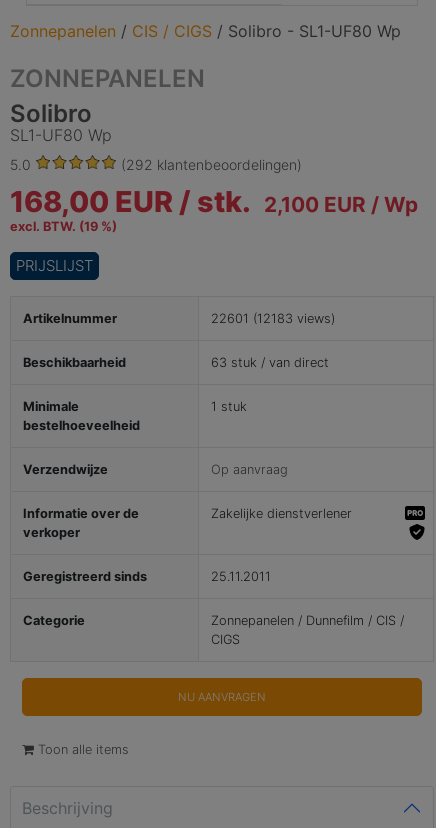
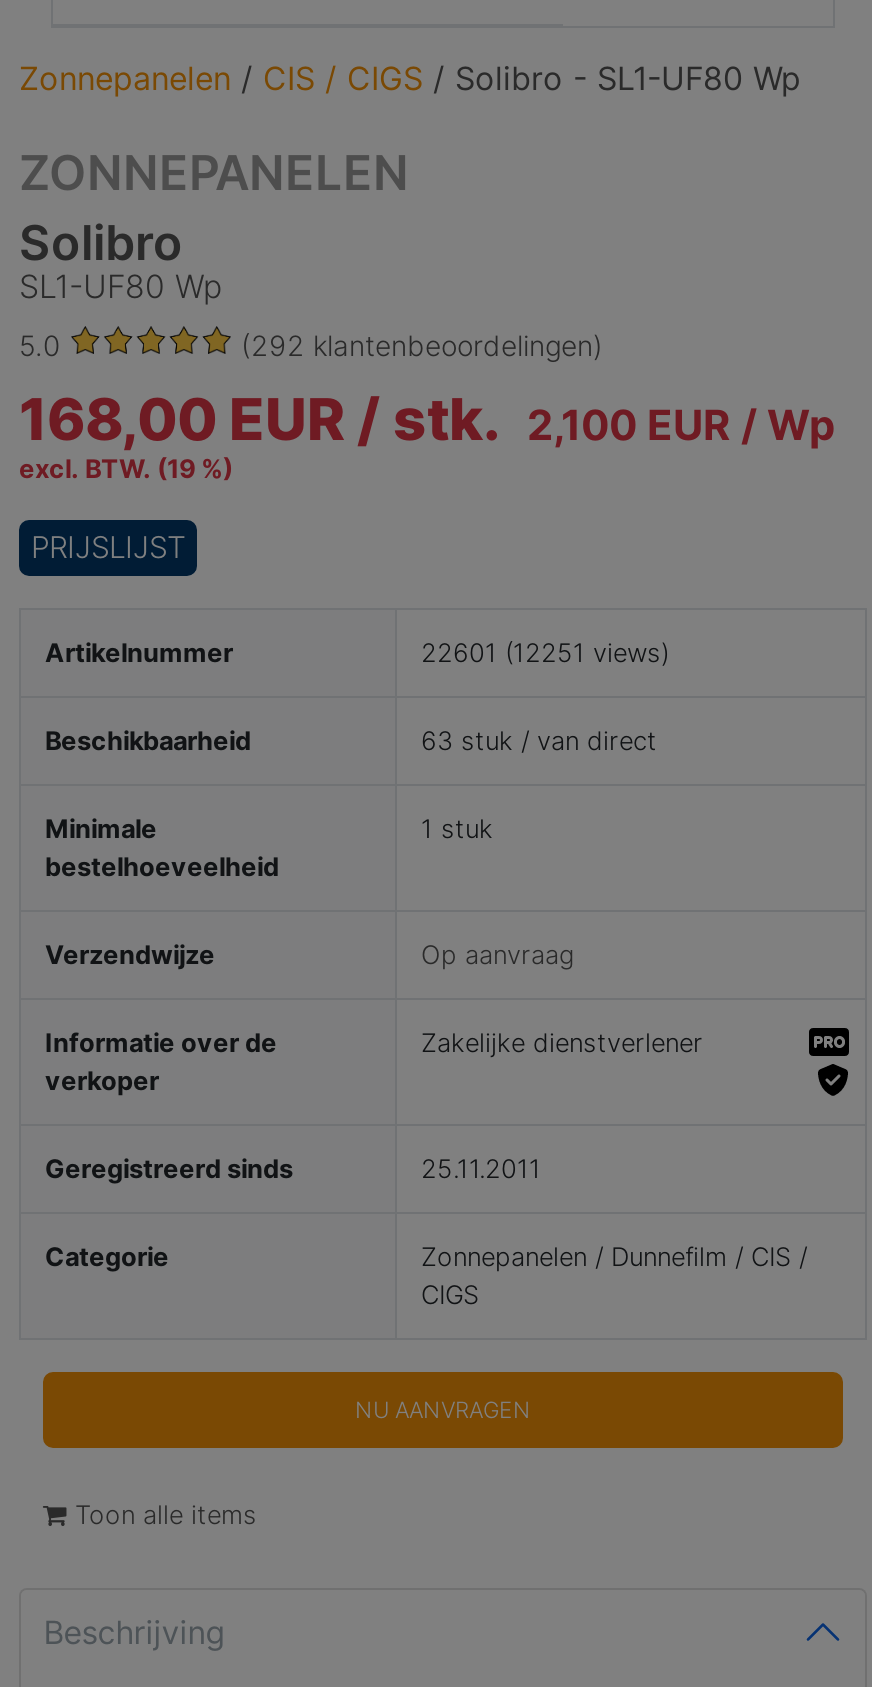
[211,311,335,326] 22601 (12183 views) -> [421,638,669,668] 22601 (12251 views)

